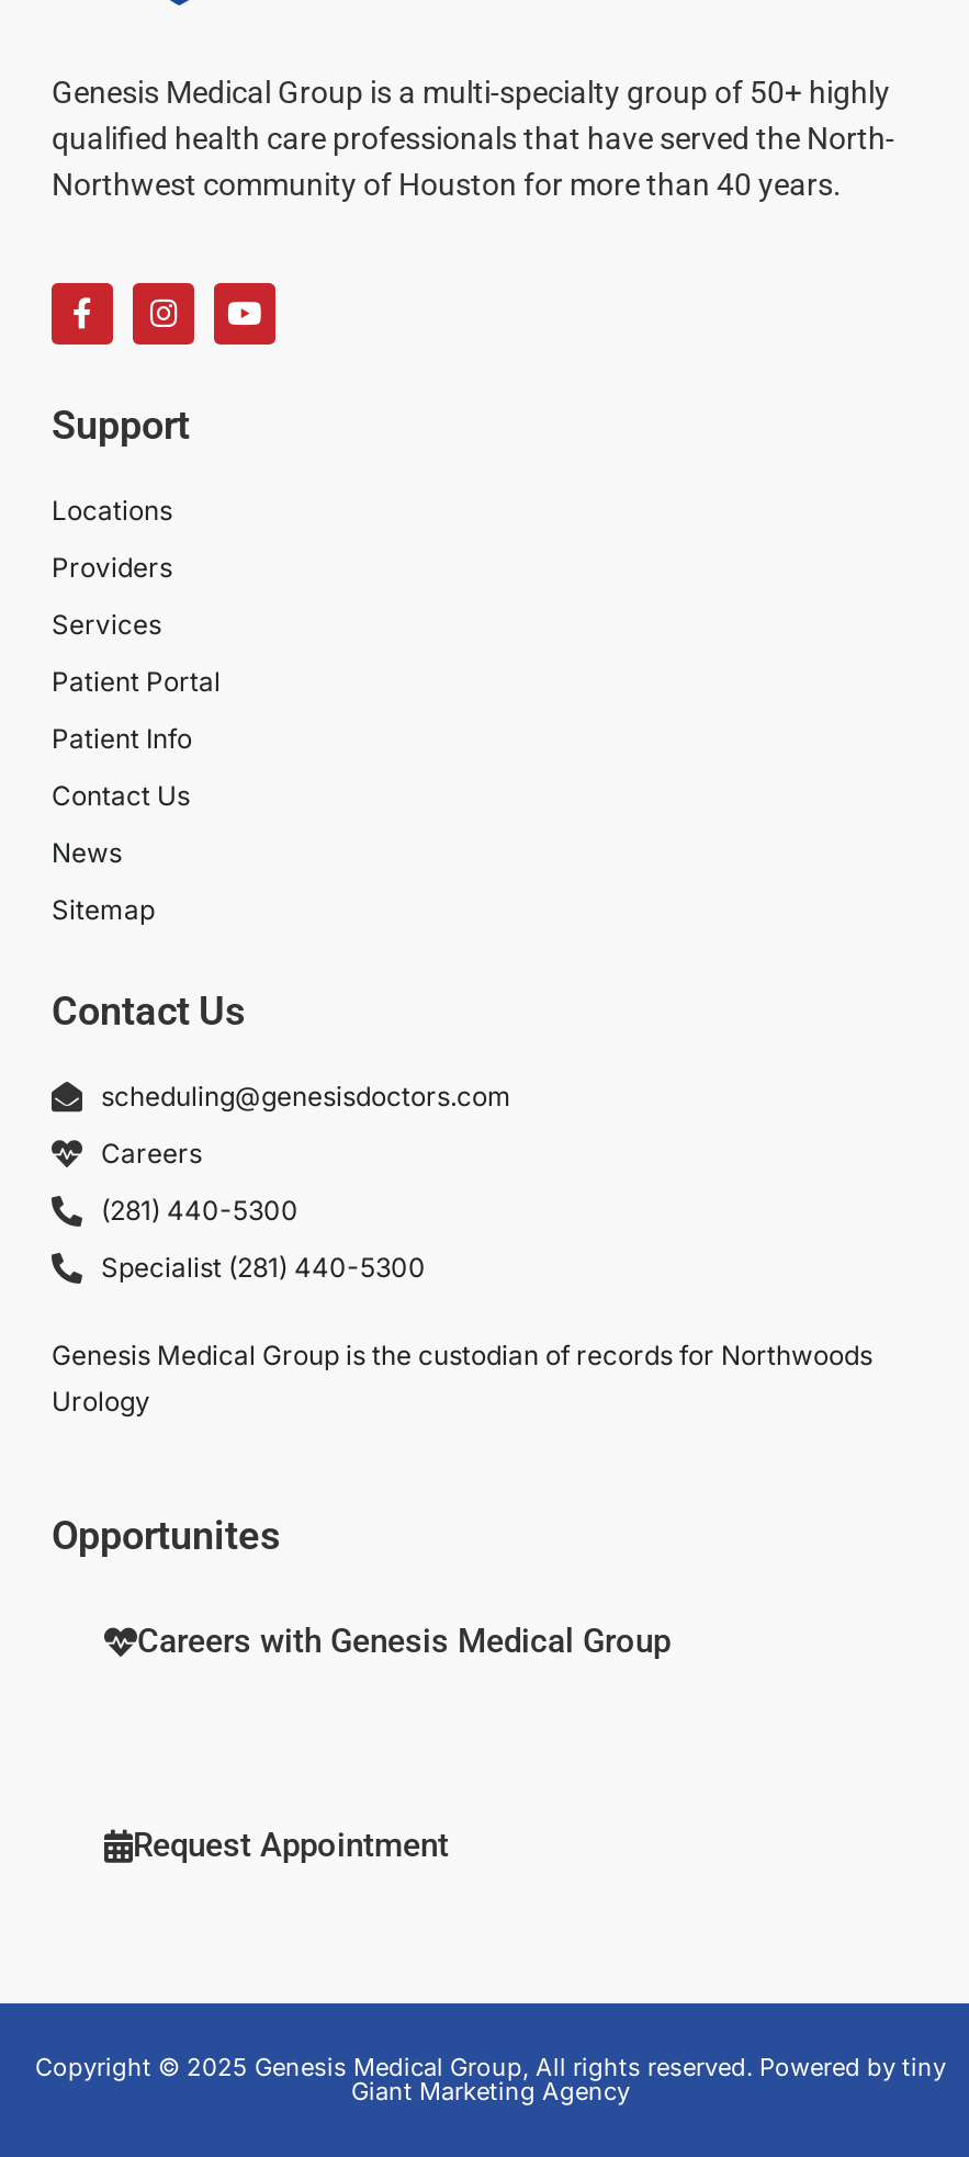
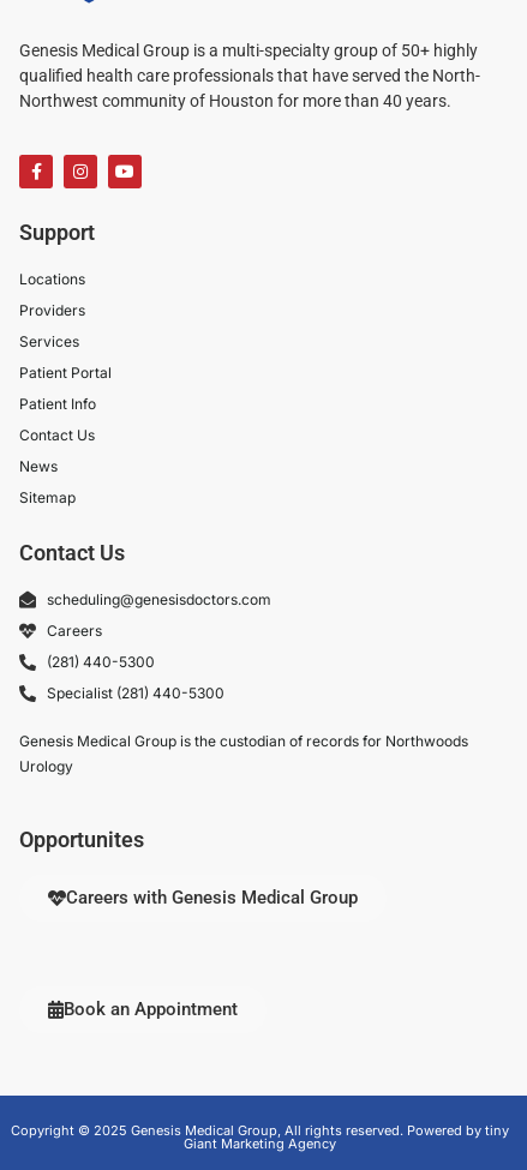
[133,1827,449,1866] Request Appointment -> [64,999,238,1020] Book an Appointment

